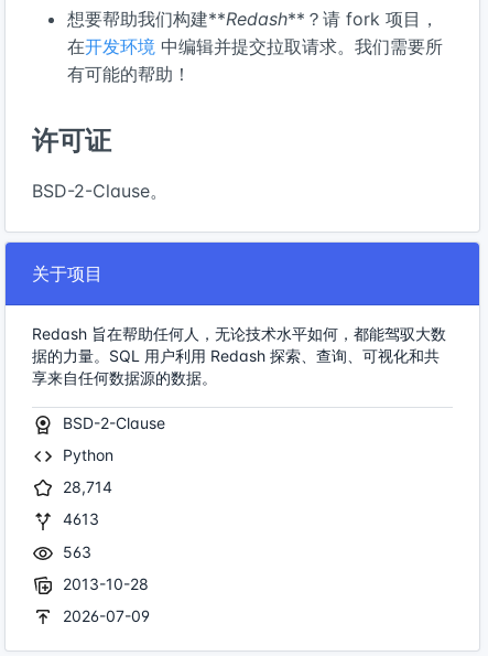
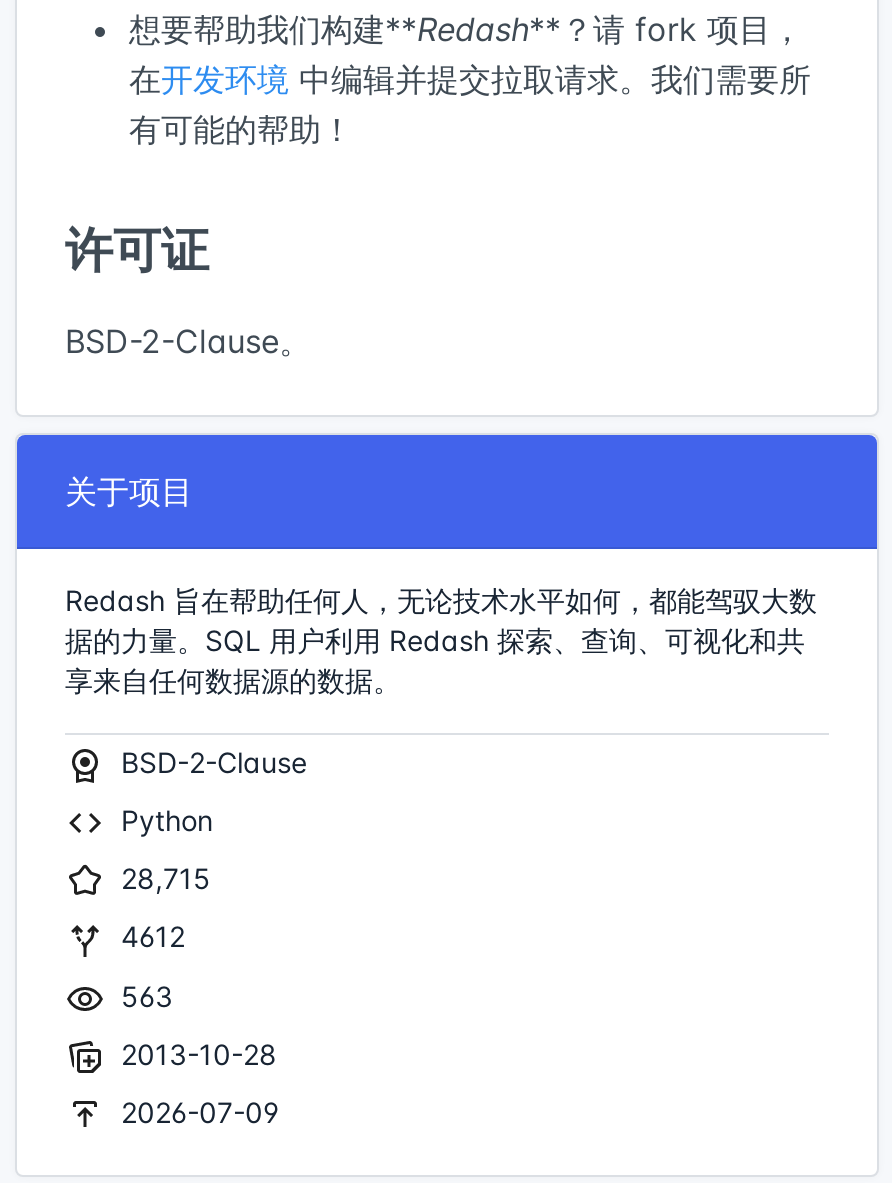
[63,478,112,496] 28,714 -> [121,861,211,895] 28,715
[63,510,99,528] 4613 -> [121,920,185,954] 4612

